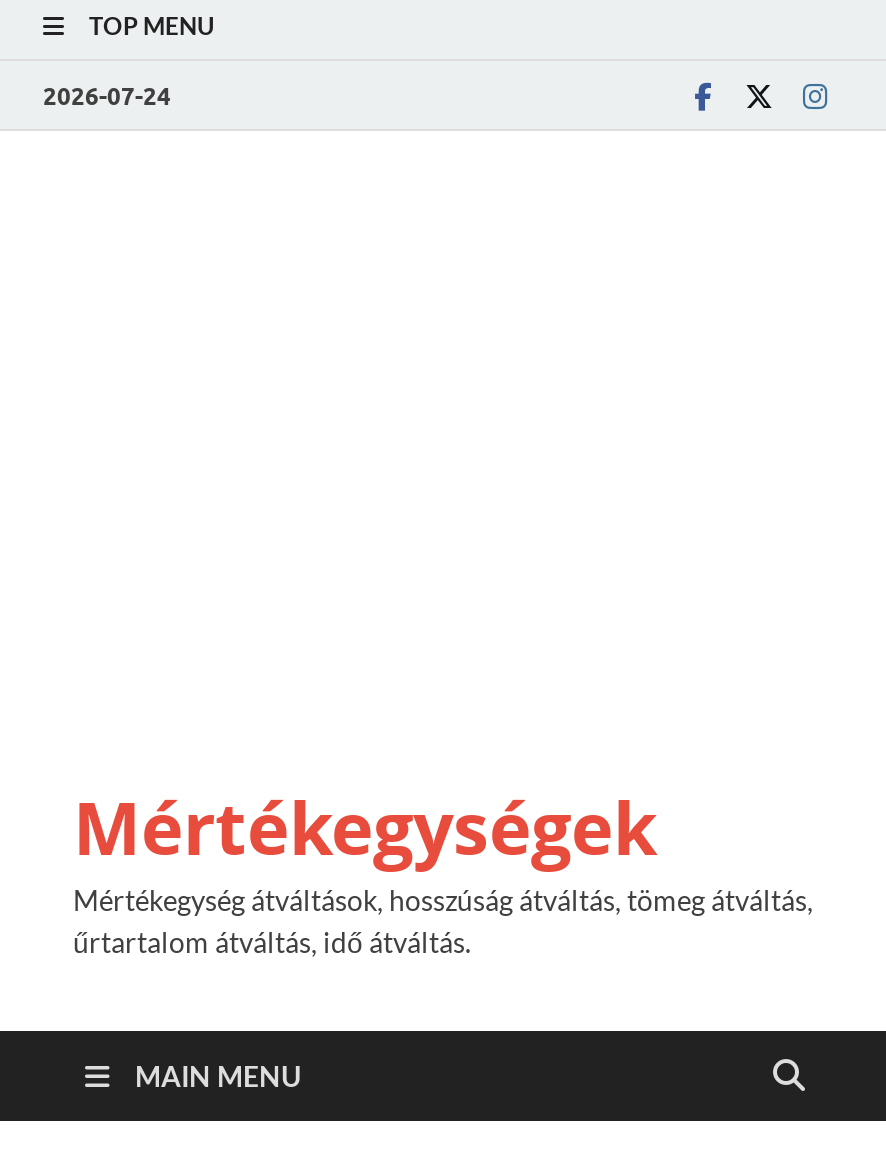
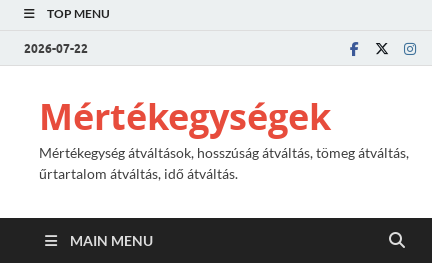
[43,80,171,110] 2026-07-24 -> [24,40,88,55] 2026-07-22

